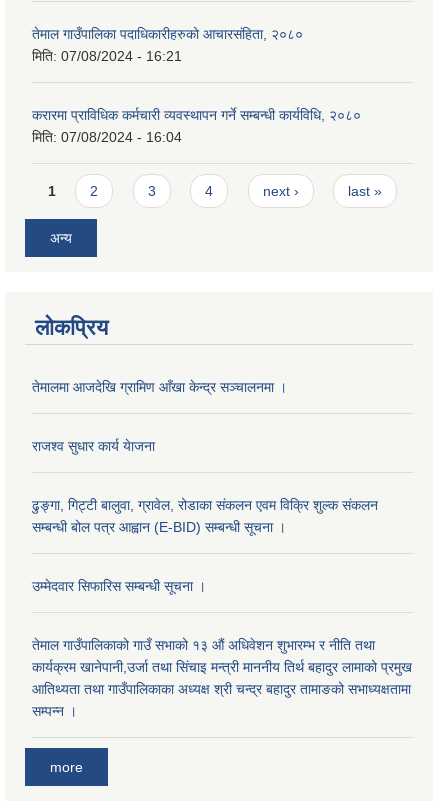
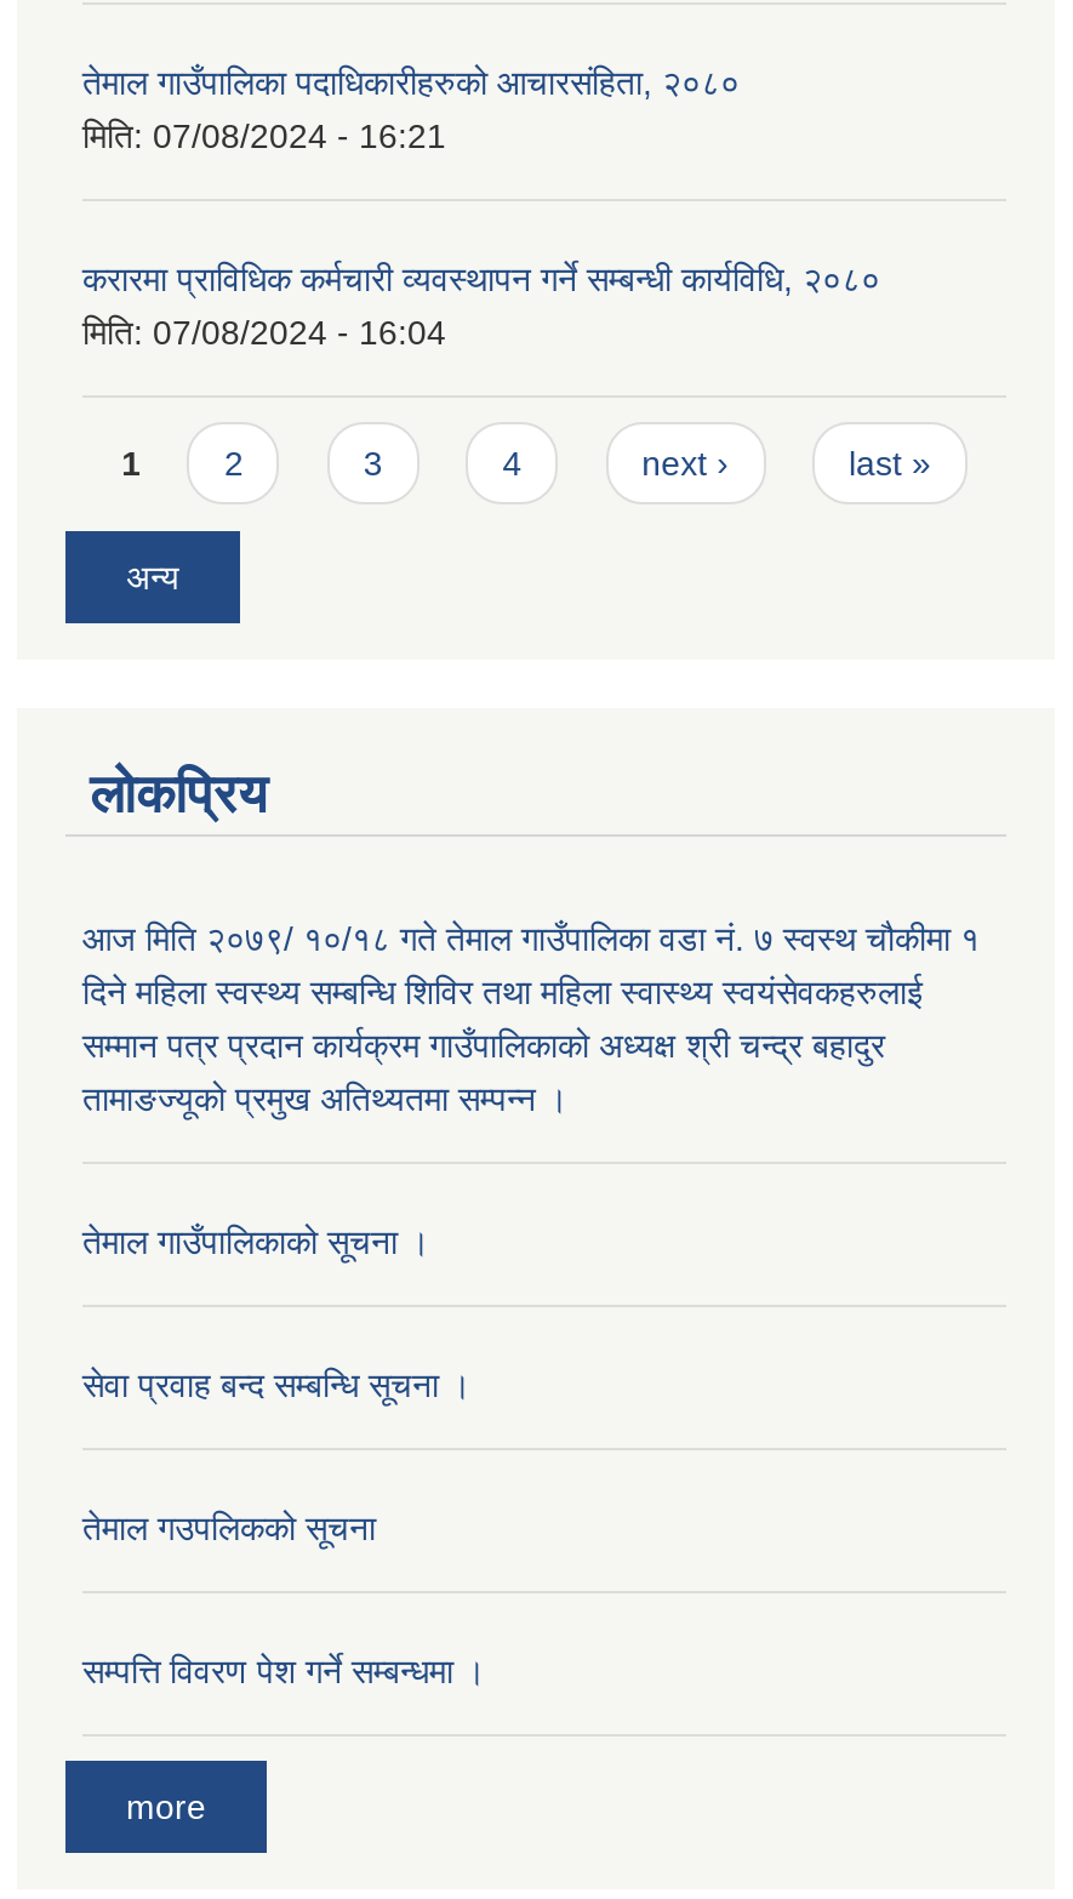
[32,379,287,395] तेमालमा आजदेखि ग्रामिण आँखा केन्द्र सञ्चालनमा । -> [82,919,980,1118] आज मिति २०७९/ १०/१८ गते तेमाल गाउँपालिका वडा नं. ७ स्वस्थ चौकीमा १ | दिने महिला स्वस्थ्य सम्बन्धि शिविर तथा महिला स्वास्थ्य स्वयंसेवकहरुलाई | सम्मान पत्र प्रदान कार्यक्रम गाउँपालिकाको अध्यक्ष श्री चन्द्र बहादुर | तामाङज्यूको प्रमुख अतिथ्यतमा सम्पन्न ।
[32,438,155,454] राजश्व सुधार कार्य येाजना -> [82,1222,429,1261] तेमाल गाउँपालिकाको सूचना ।
[32,497,378,535] ढुङ्गा, गिट्टी बालुवा, ग्रावेल, रोडाका संकलन एवम विक्रि शुल्क संकलन | सम्बन्धी बोल पत्र आह्वान (E-BID) सम्बन्धी सूचना । -> [82,1365,470,1404] सेवा प्रवाह बन्द सम्बन्धि सूचना ।
[32,578,206,594] उम्मेदवार सिफारिस सम्बन्धी सूचना । -> [82,1508,376,1547] तेमाल गउपलिकको सूचना
[32,637,412,719] तेमाल गाउँपालिकाको गाउँ सभाको १३ औं अधिवेशन शुभारम्भ र नीति तथा | कार्यक्रम खानेपानी,उर्जा तथा सिंचाइ मन्त्री माननीय तिर्थ बहादुर लामाको प्रमुख | आतिथ्यता तथा गाउँपालिकाका अध्यक्ष श्री चन्द्र बहादुर तामाङको सभाध्यक्षतामा | सम्पन्न । -> [82,1651,485,1690] सम्पत्ति विवरण पेश गर्ने सम्बन्धमा ।

